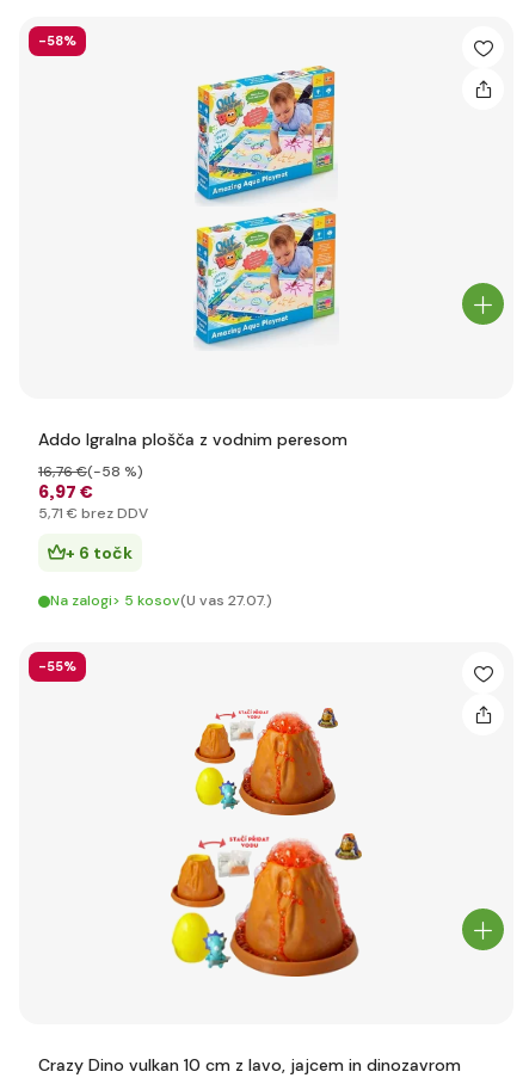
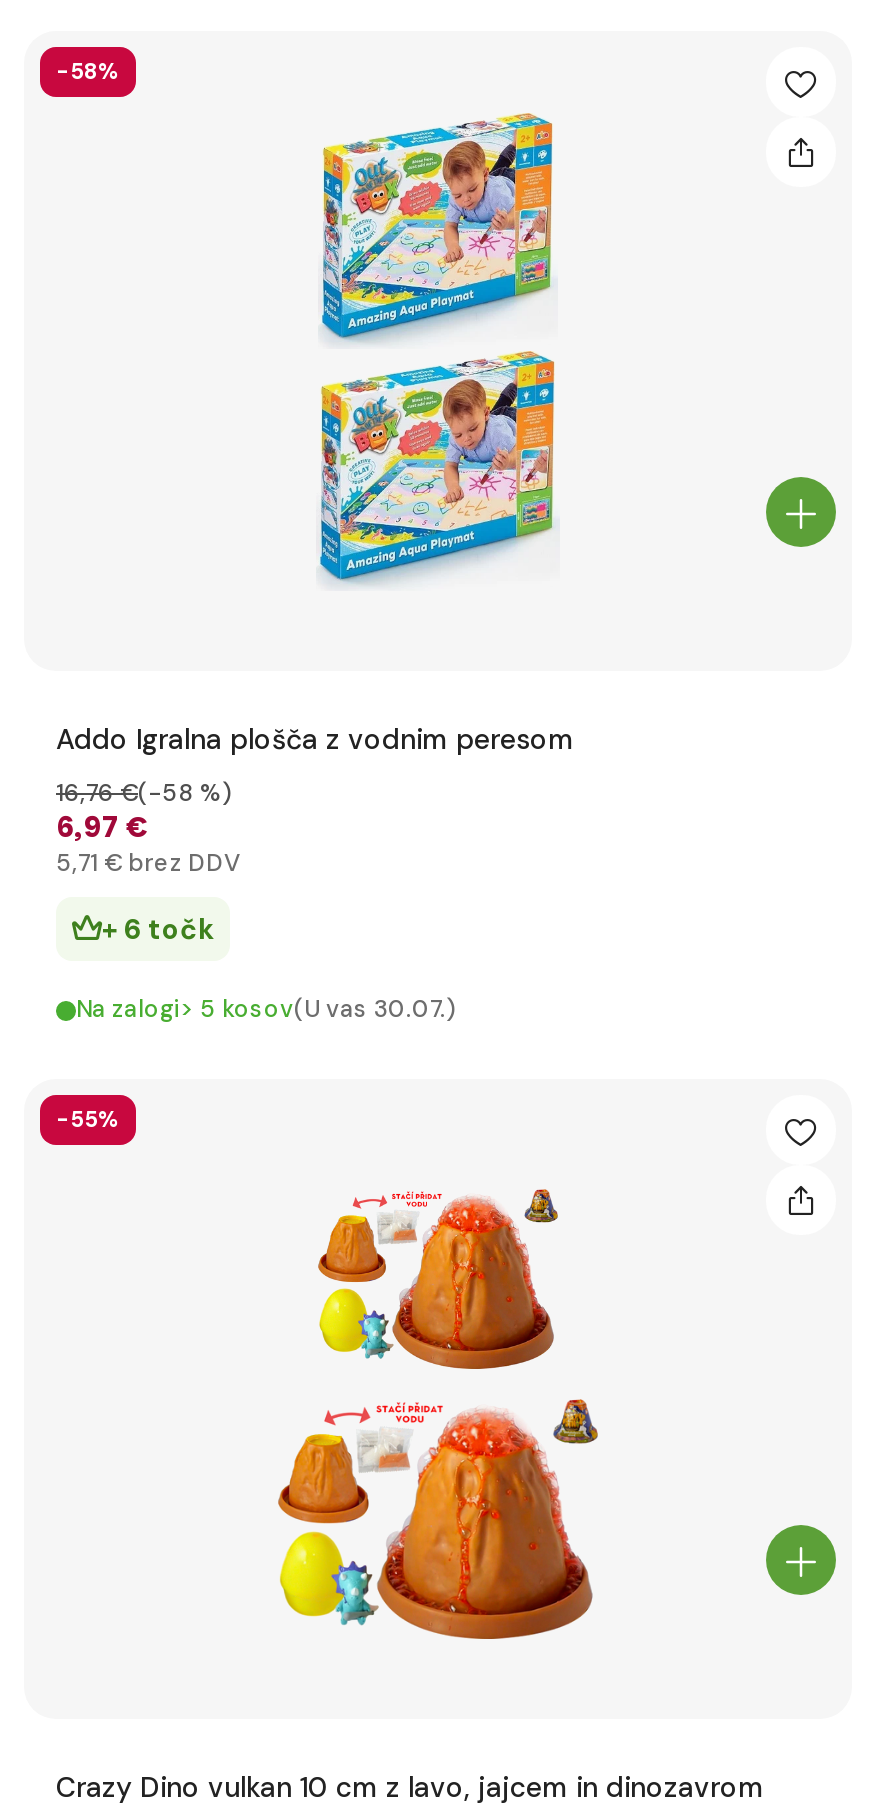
[50,591,272,610] Na zalogi> 5 kosov(U vas 27.07.) -> [76,993,456,1025] Na zalogi> 5 kosov(U vas 30.07.)

